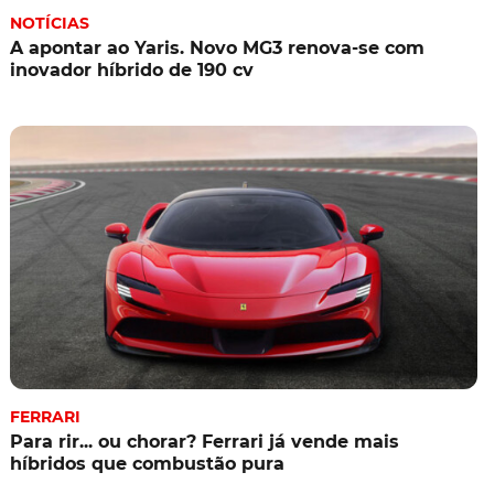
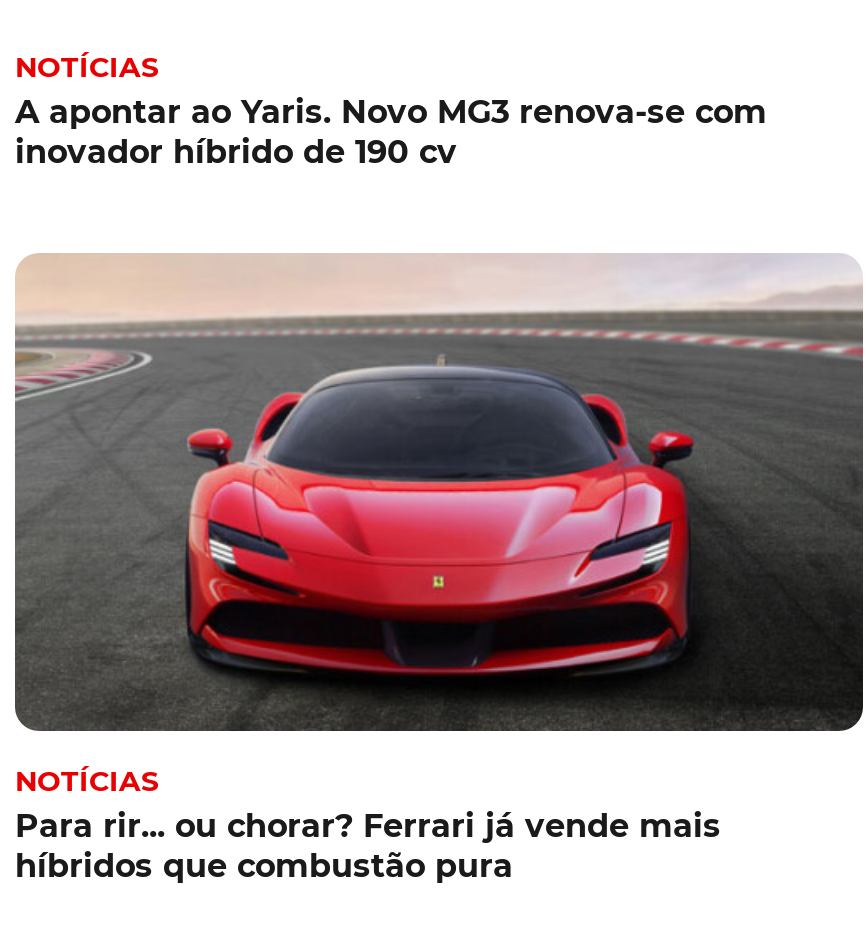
[10,406,80,426] FERRARI -> [15,762,159,798] NOTÍCIAS

